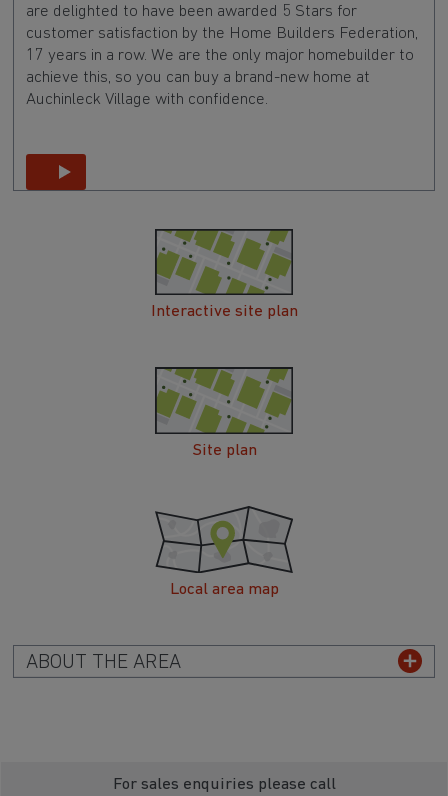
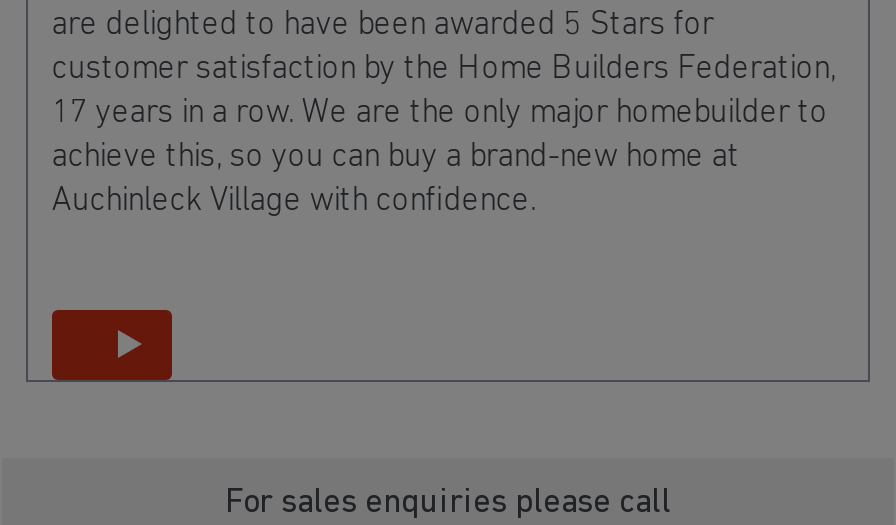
[150,228,297,320] [image] | Interactive site plan -> none
[154,366,294,459] [image] | Site plan -> none
[155,505,294,597] [image] | Local area map -> none
[26,653,181,673] ABOUT THE AREA -> none

